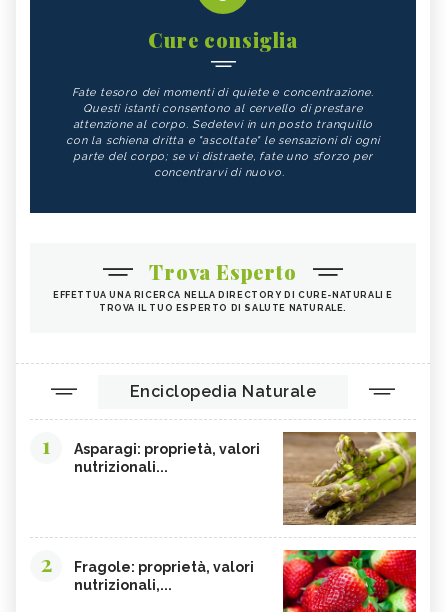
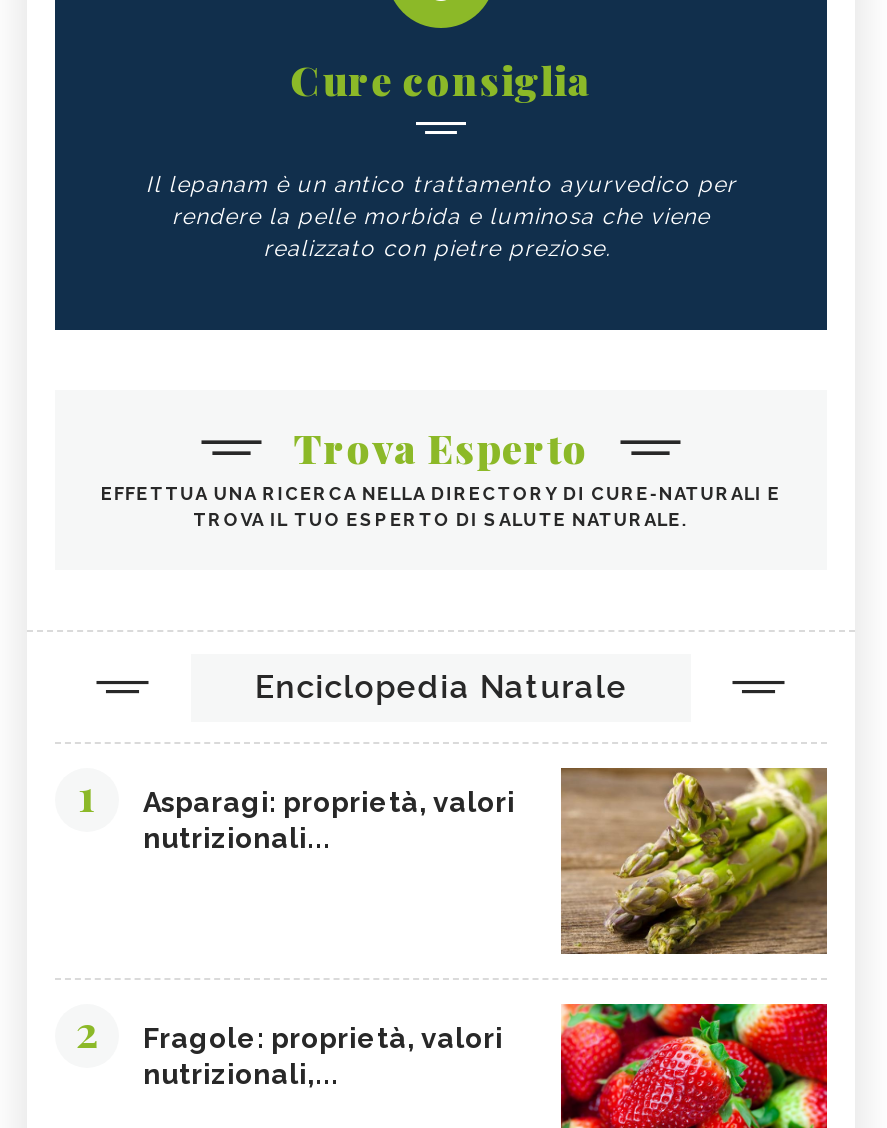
[66,86,380,179] Fate tesoro dei momenti di quiete e concentrazione. | Questi istanti consentono al cervello di prestare | attenzione al corpo. Sedetevi in un posto tranquillo | con la schiena dritta e "ascoltate" le sensazioni di ogni | parte del corpo; se vi distraete, fate uno sforzo per | concentrarvi di nuovo. -> [146,172,736,262] Il lepanam è un antico trattamento ayurvedico per | rendere la pelle morbida e luminosa che viene | realizzato con pietre preziose.

